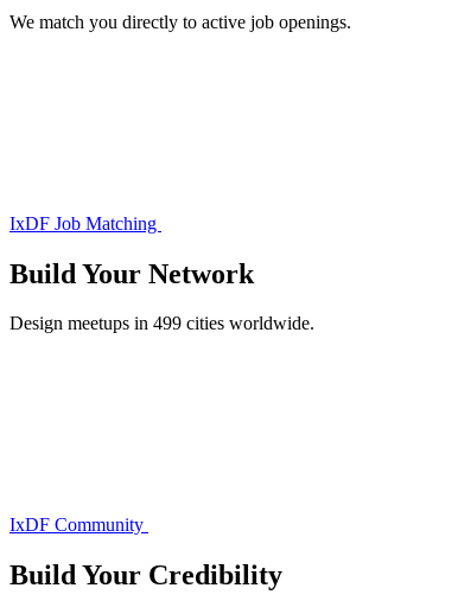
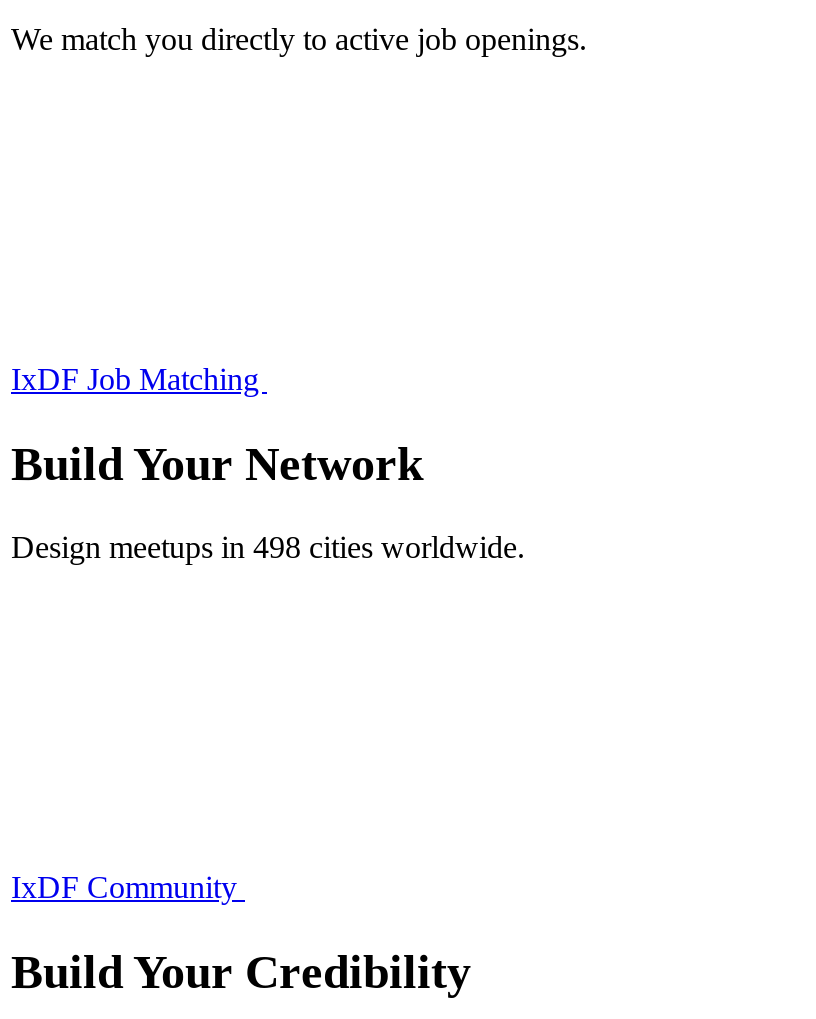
[9,313,314,334] Design meetups in 499 cities worldwide. -> [11,531,525,565] Design meetups in 498 cities worldwide.

